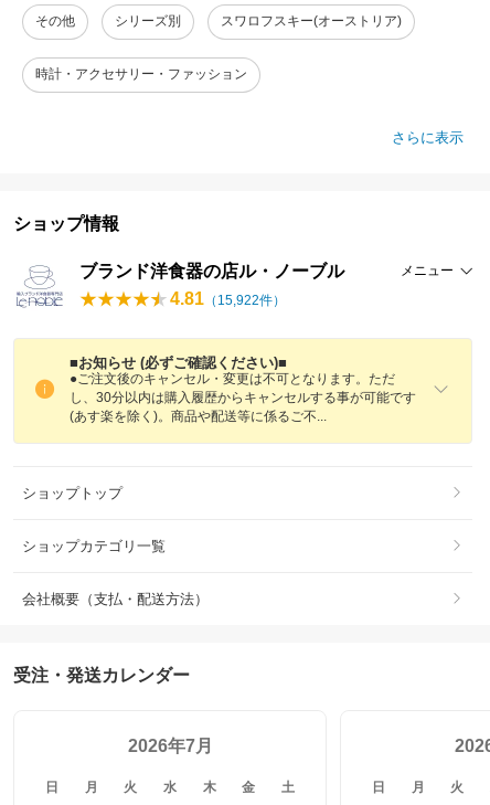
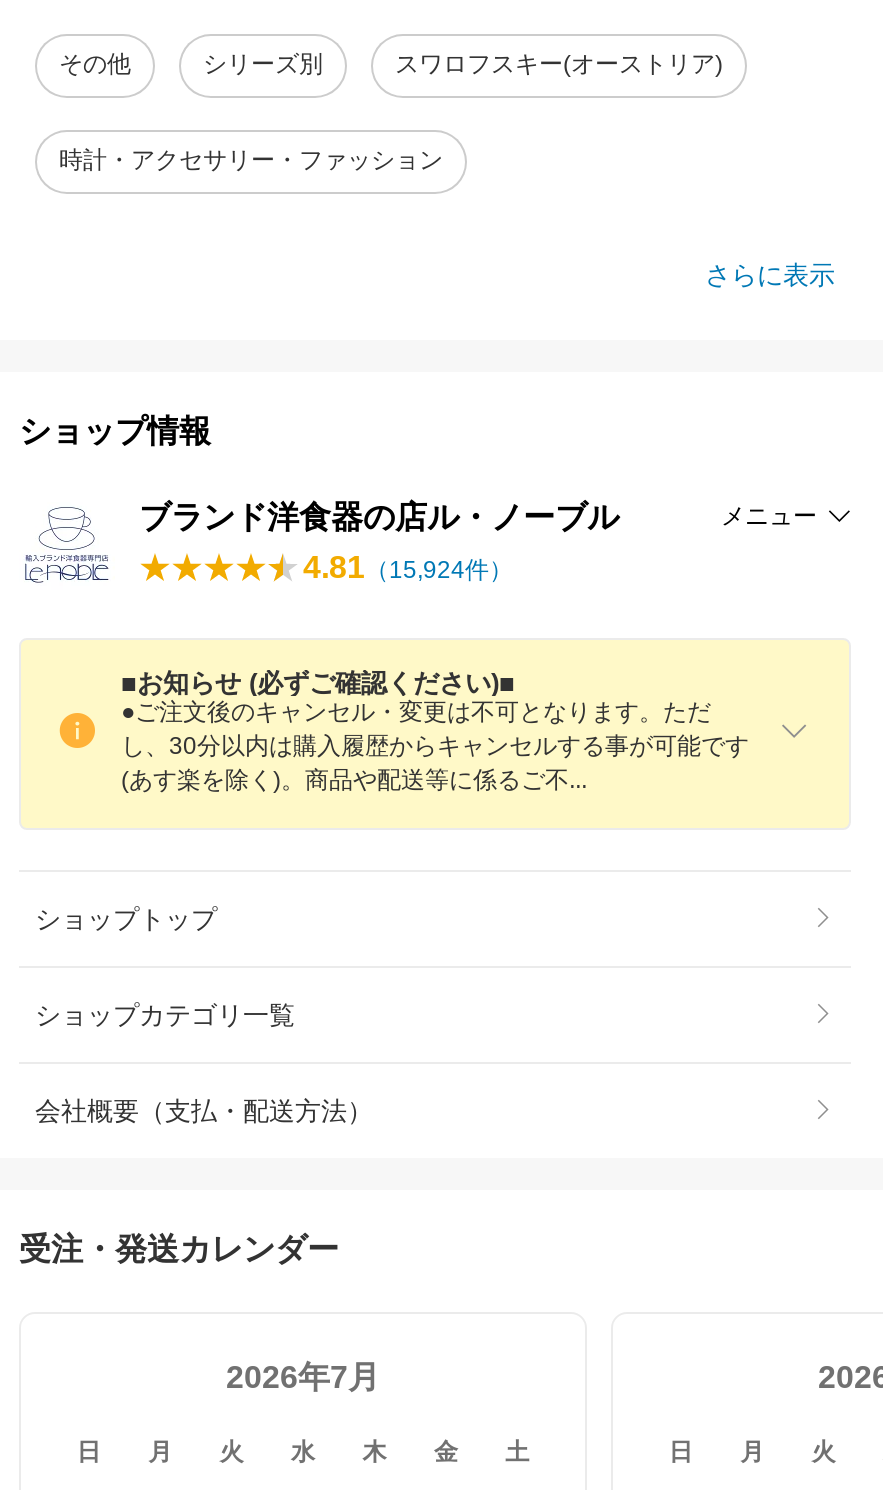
[170,289,286,308] 4.81（15,922件） -> [303,549,513,583] 4.81（15,924件）

